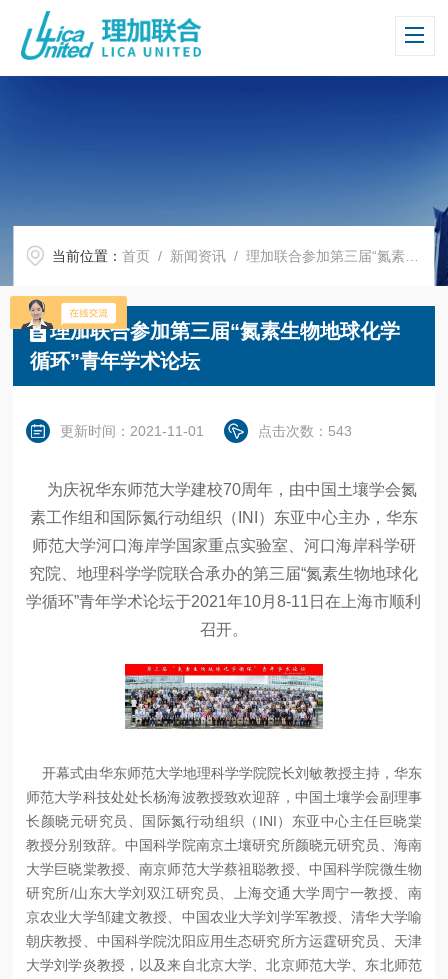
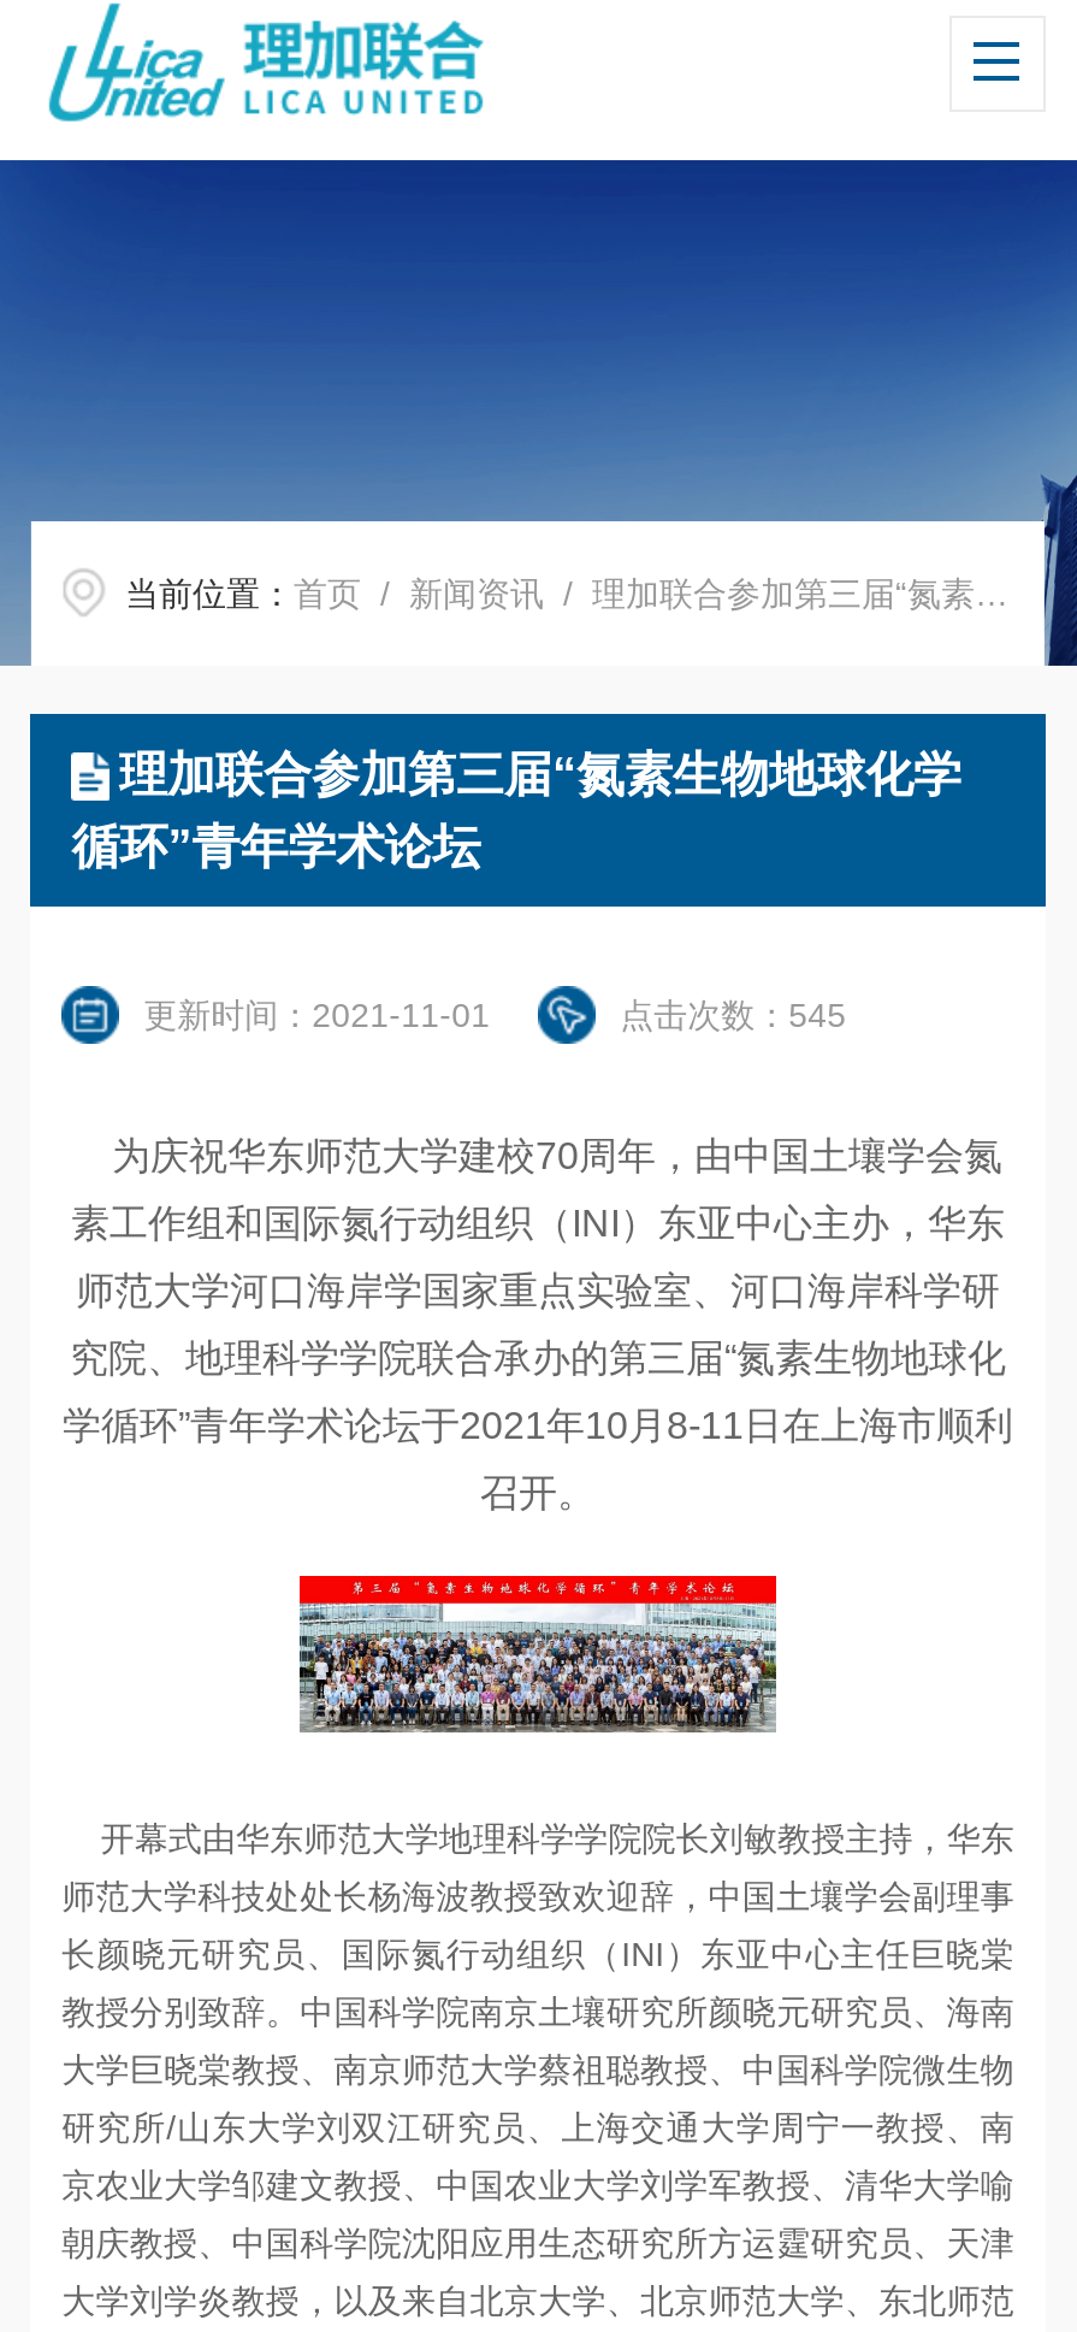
[9,295,128,330] [image] -> [23,690,304,769] [image]
[258,423,352,439] 点击次数：543 -> [620,996,846,1034] 点击次数：545

